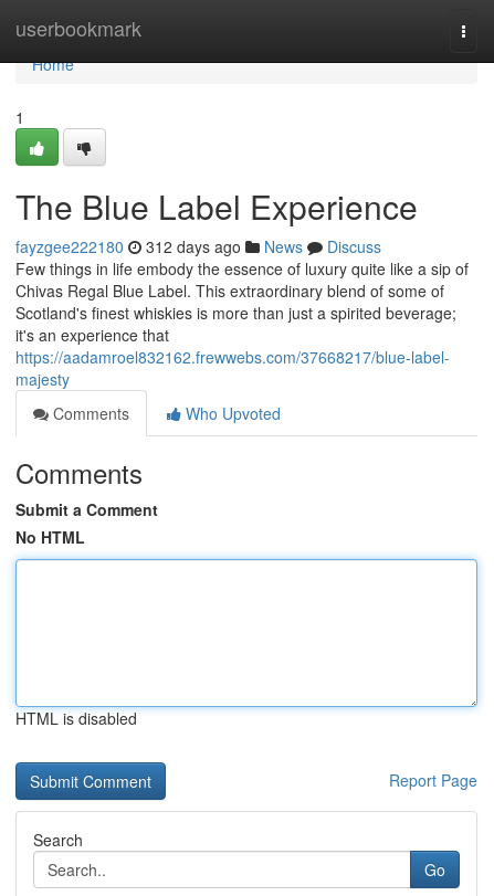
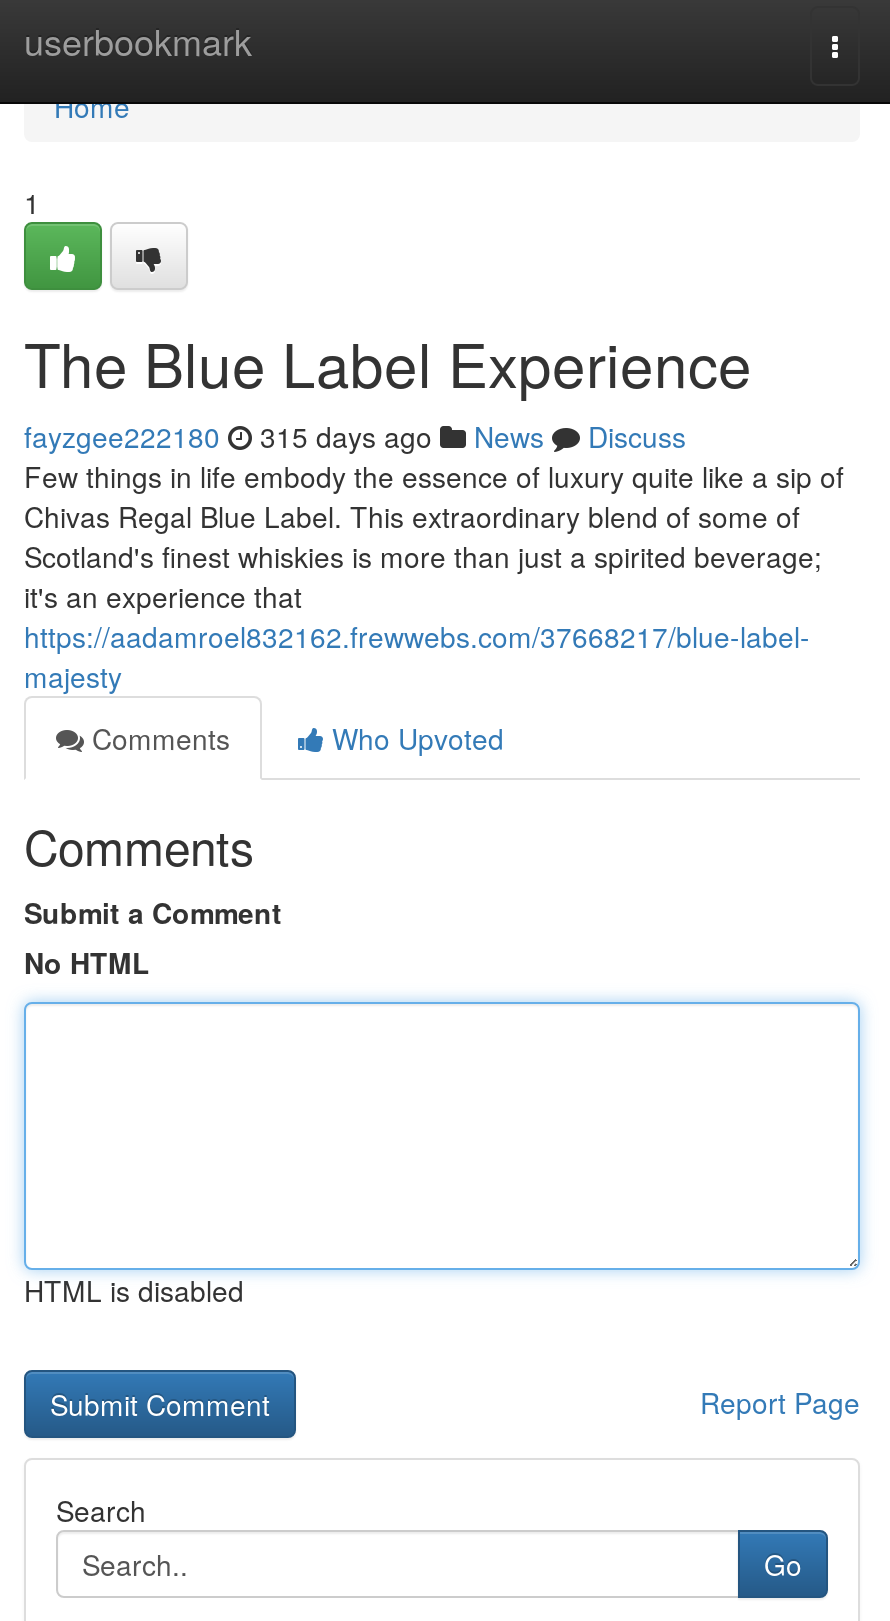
[15,235,381,257] fayzgee222180 312 days ago News Discuss -> [24,416,686,456] fayzgee222180 315 days ago News Discuss

